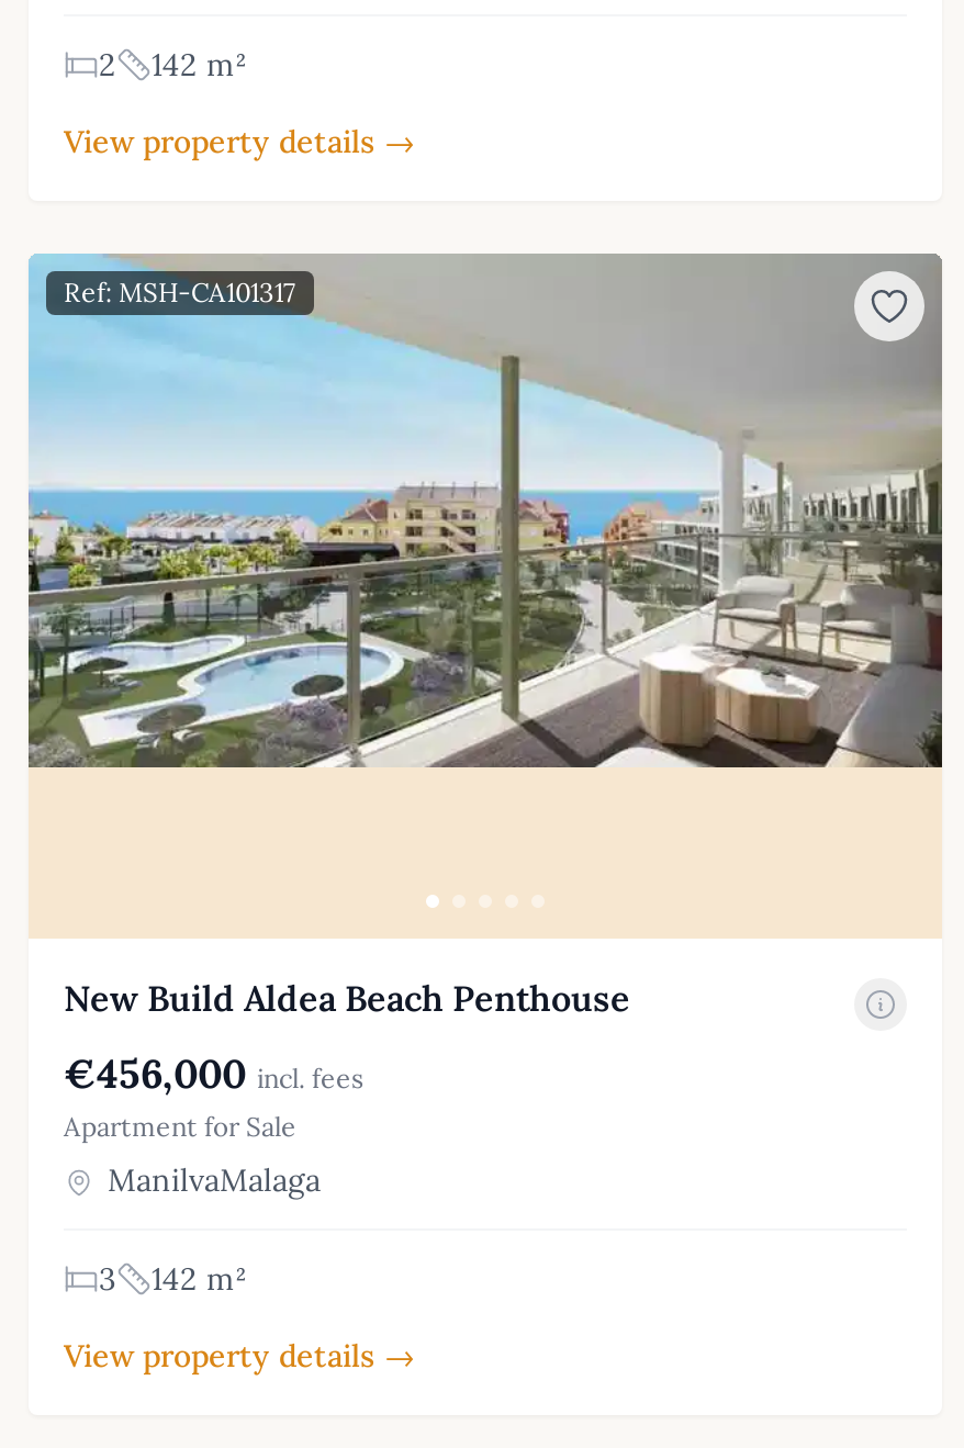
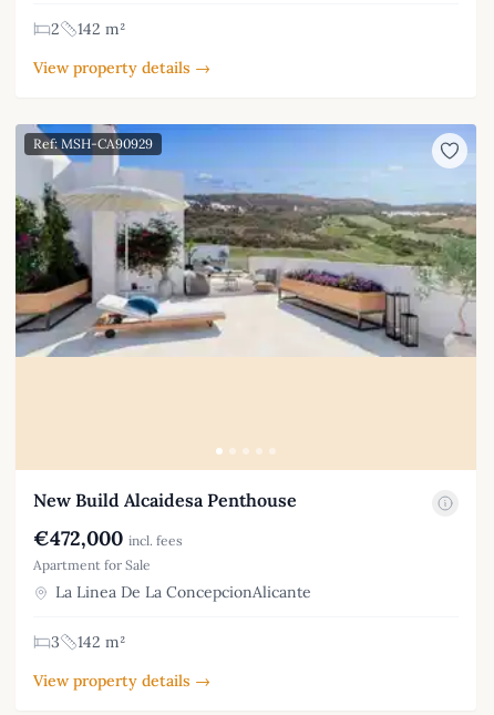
[26,251,944,770] [image] | Ref: MSH-CA101317 -> [14,123,476,384] [image] | Ref: MSH-CA90929
[64,975,630,1019] New Build Aldea Beach Penthouse -> [33,489,297,511] New Build Alcaidesa Penthouse
[64,1048,365,1098] €456,000 incl. fees -> [33,525,183,551] €472,000 incl. fees
[99,1160,321,1199] ManilvaMalaga -> [51,582,311,602] La Linea De La ConcepcionAlicante

